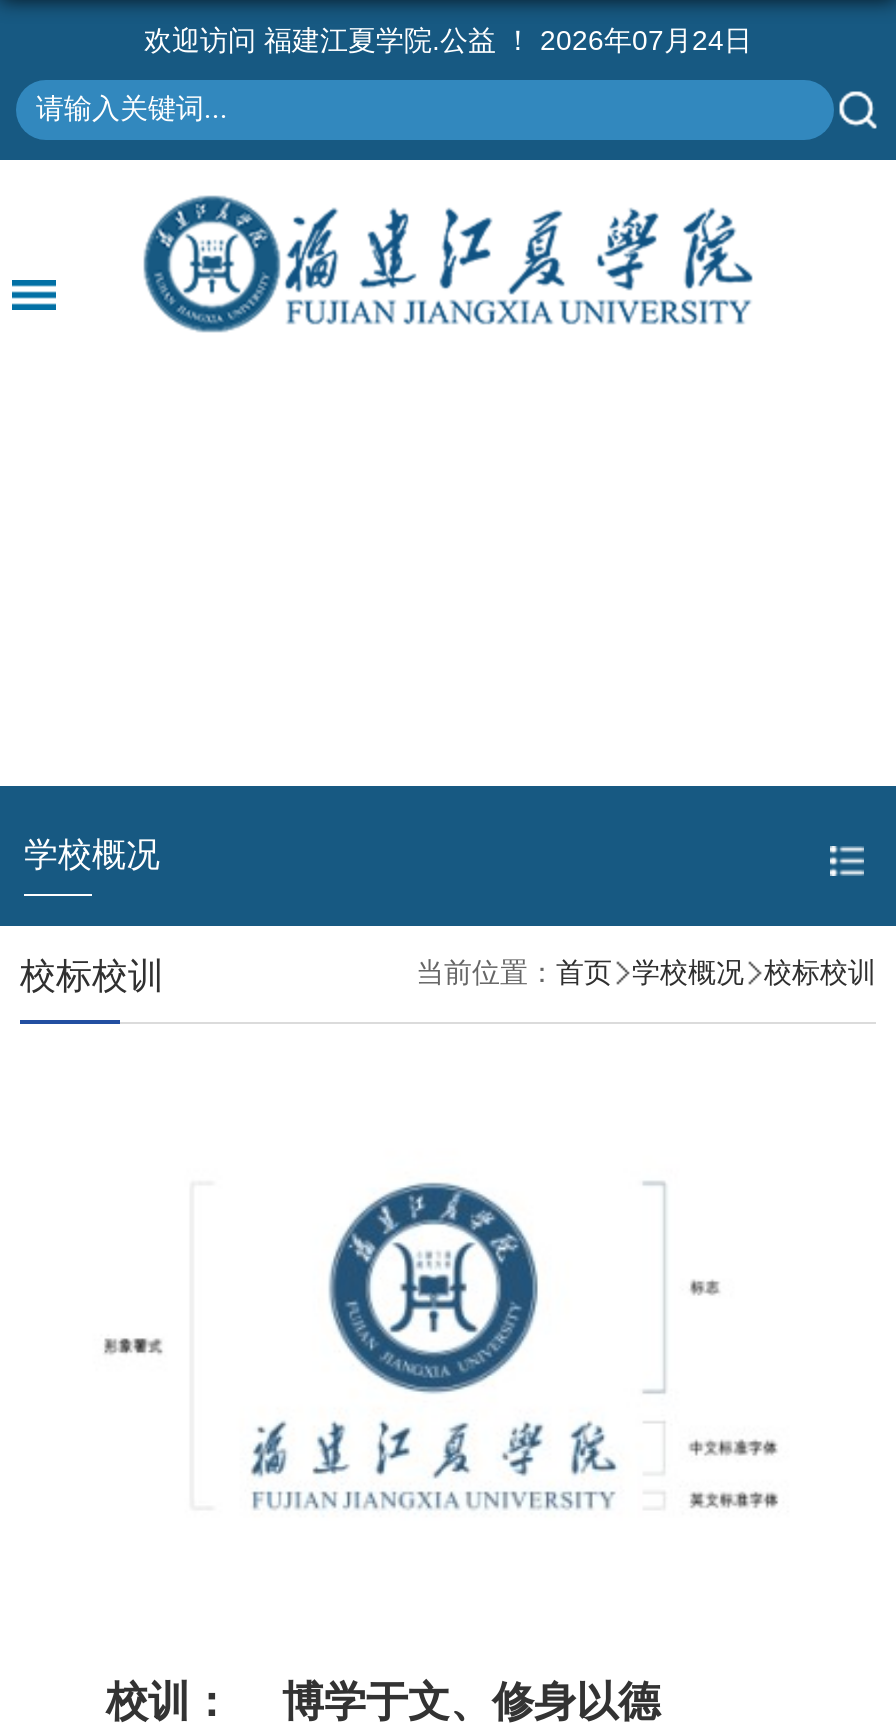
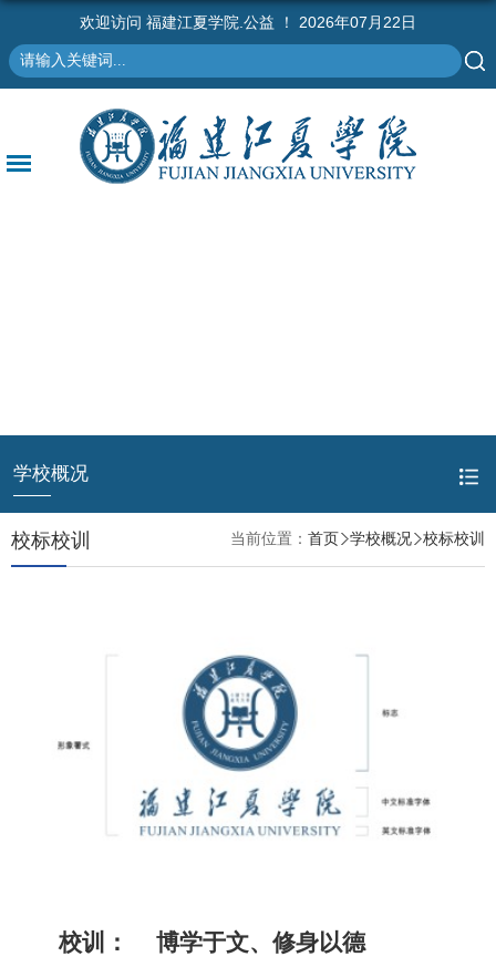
[144,24,752,56] 欢迎访问福建江夏学院.公益！ 2026年07月24日 -> [80,13,416,31] 欢迎访问福建江夏学院.公益！ 2026年07月22日

